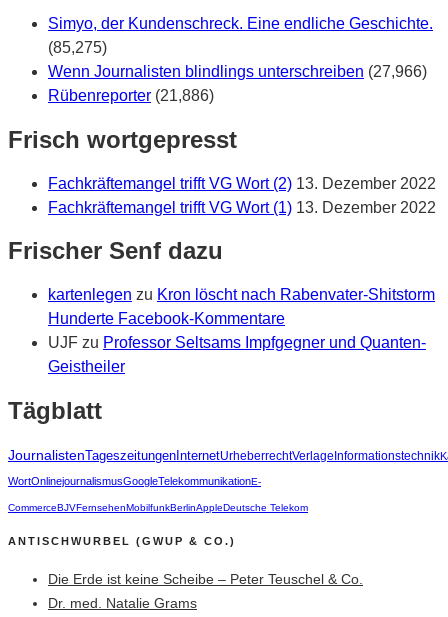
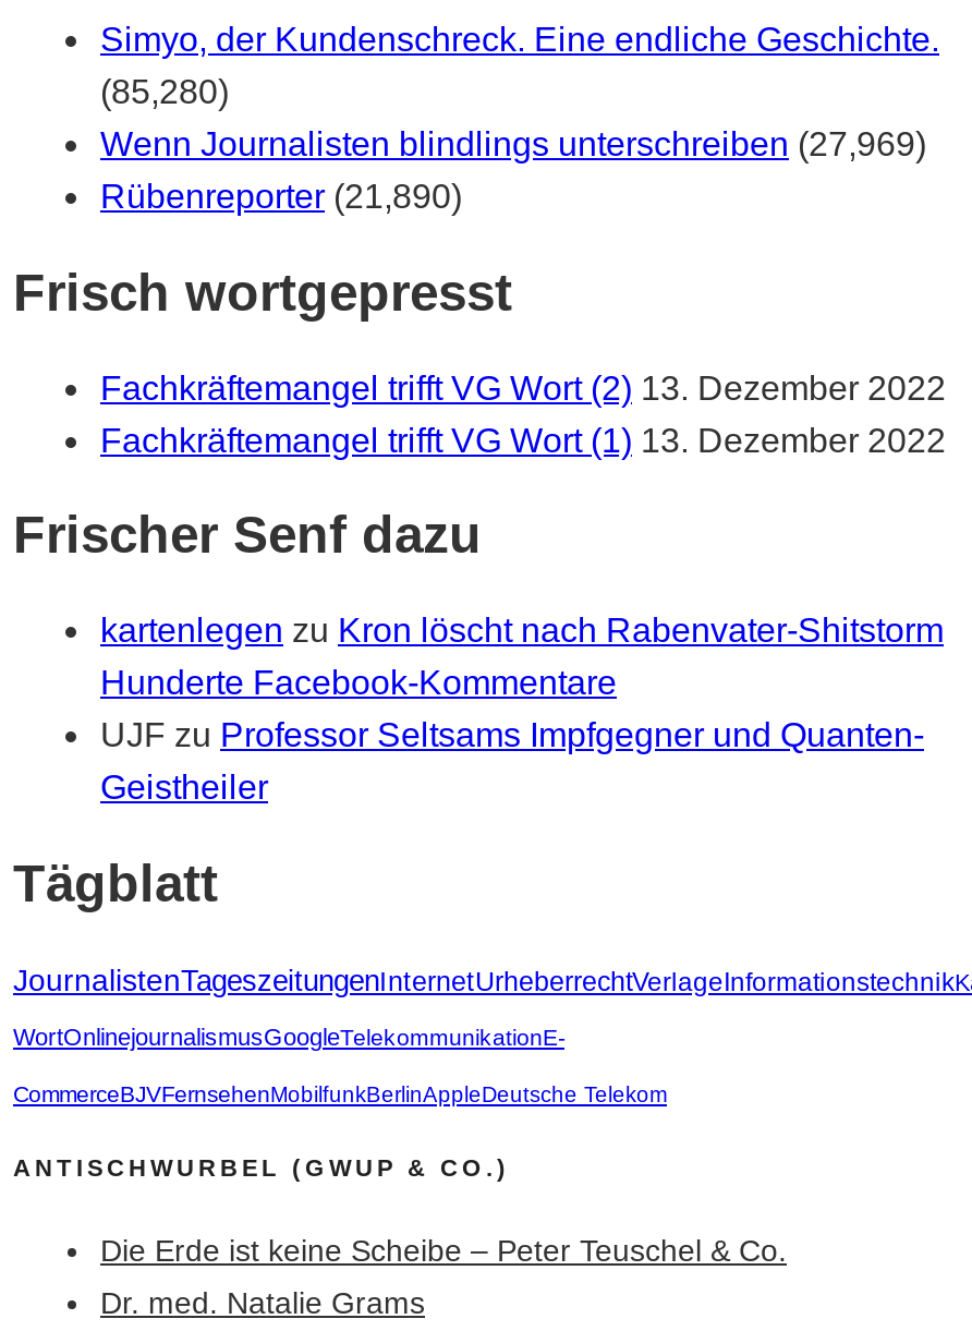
[48,39,107,56] (85,275) -> [100,72,229,109] (85,280)
[48,63,427,80] Wenn Journalisten blindlings unterschreiben (27,966) -> [100,125,926,162] Wenn Journalisten blindlings unterschreiben (27,969)
[48,87,214,104] Rübenreporter (21,886) -> [100,177,462,214] Rübenreporter (21,890)

